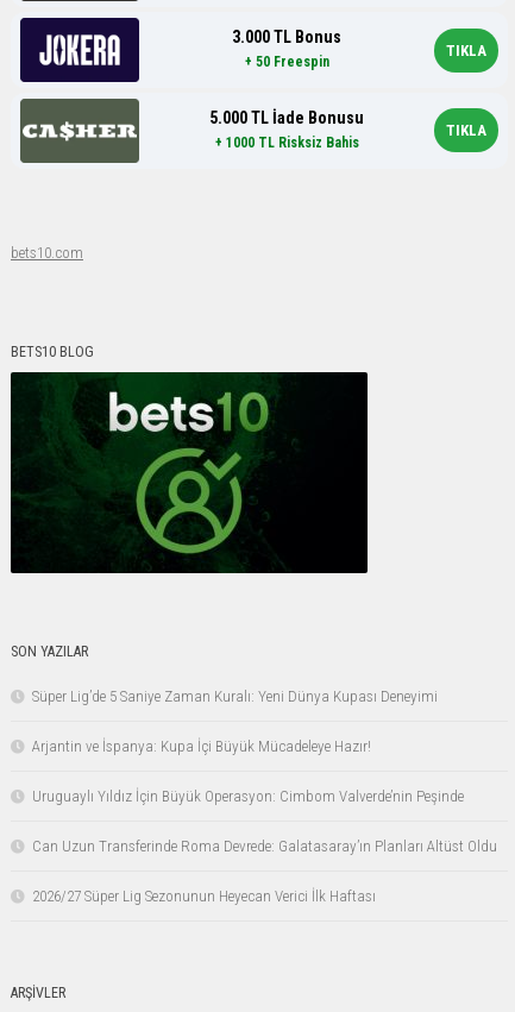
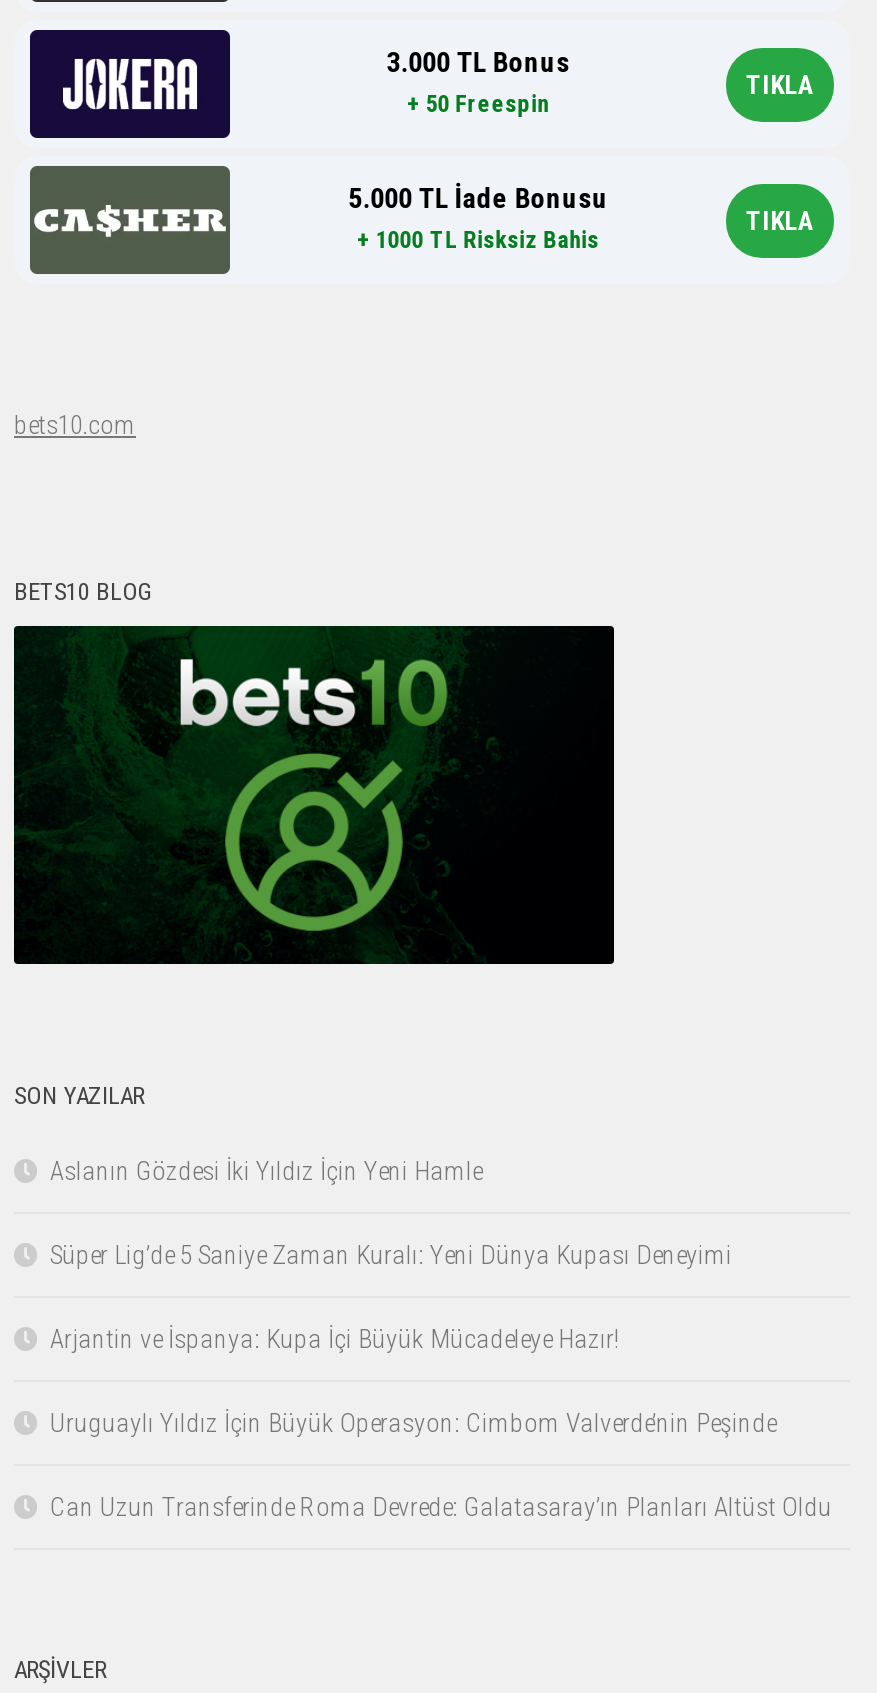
none -> [50,1156,482,1186] Aslanın Gözdesi İki Yıldız İçin Yeni Hamle
moved [32,687,497,855] -> [50,1240,832,1522]: Süper Lig’de 5 Saniye Zaman Kuralı: Yeni Dünya Kupası Deneyimi | Arjantin ve İspanya: Kupa İçi Büyük Mücadeleye Hazır! | Uruguaylı Yıldız İçin Büyük Operasyon: Cimbom Valverde’nin Peşinde | Can Uzun Transferinde Roma Devrede: Galatasaray’ın Planları Altüst Oldu
[32,887,376,905] 2026/27 Süper Lig Sezonunun Heyecan Verici İlk Haftası -> none

